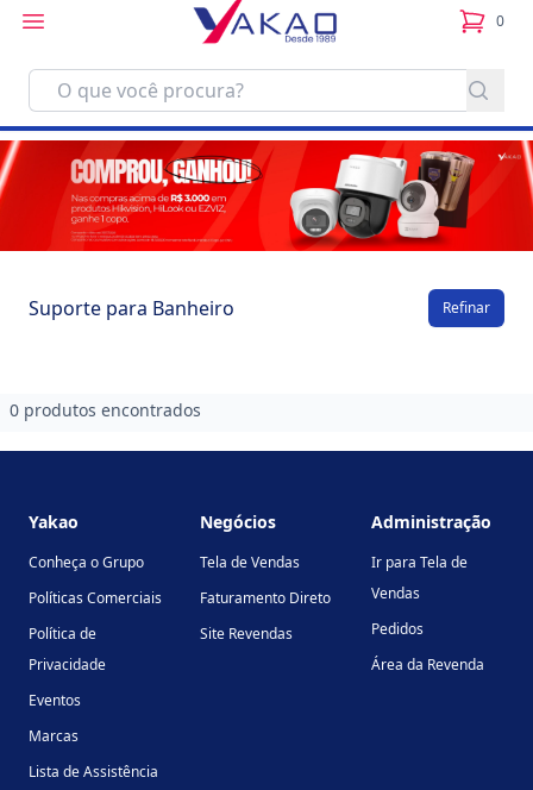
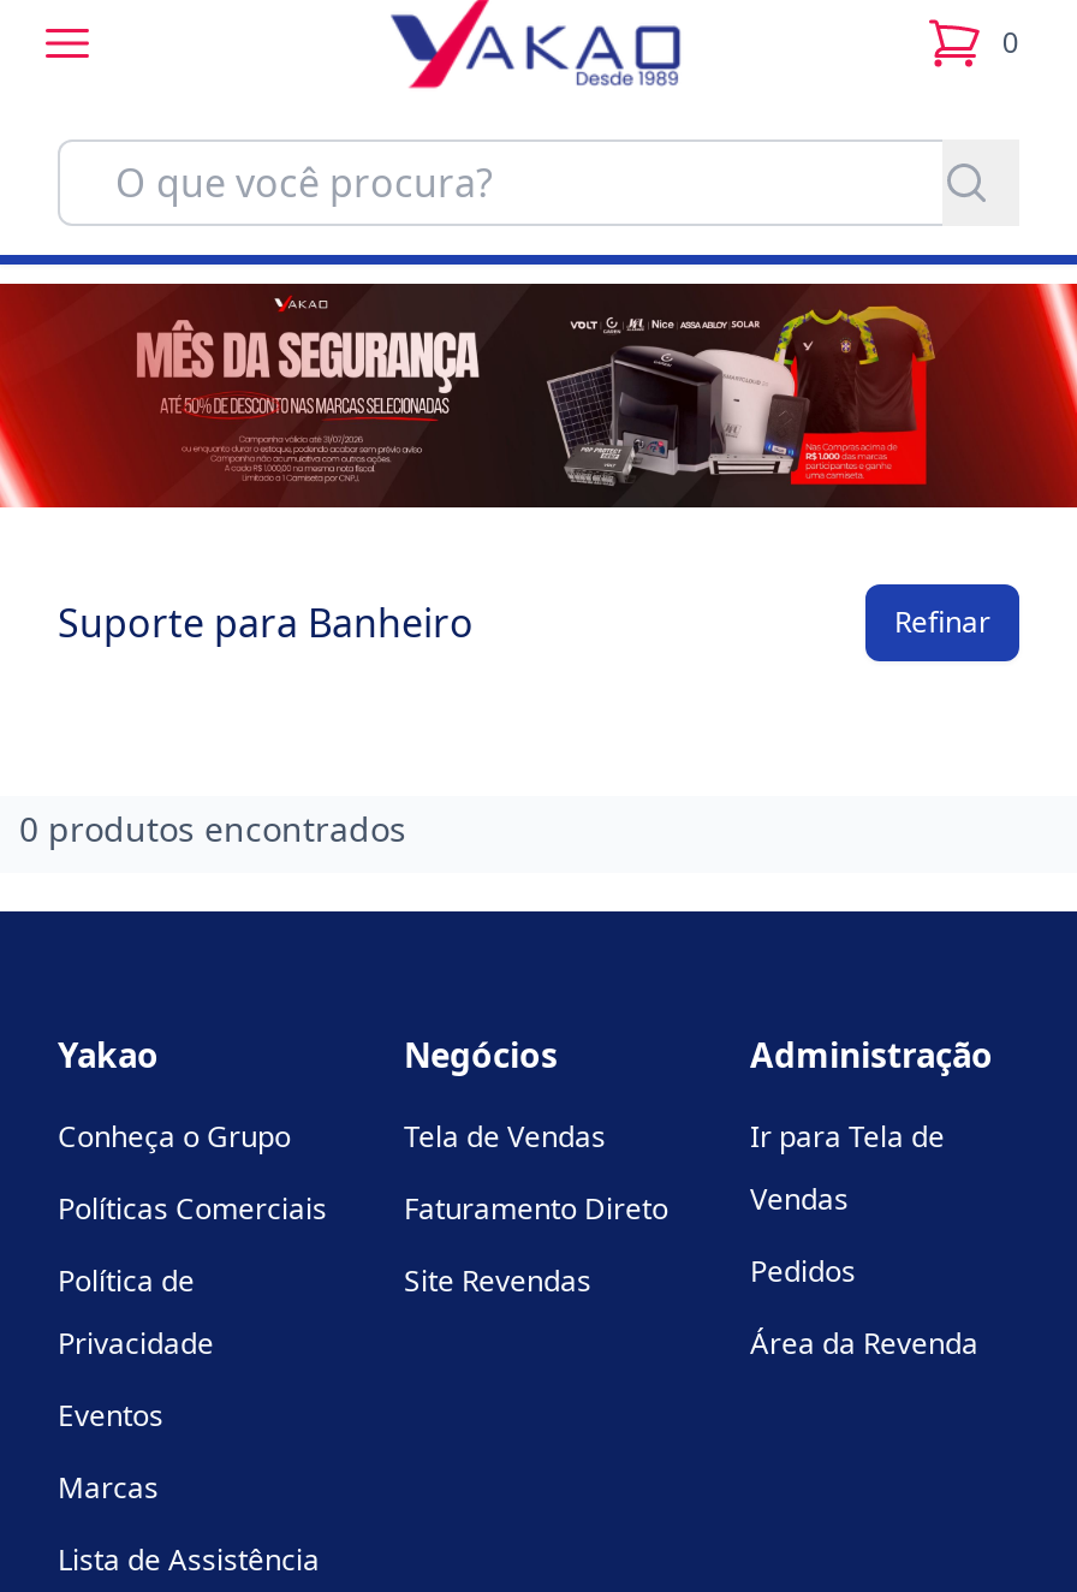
[4,139,529,252] [image] -> [7,281,1070,510] [image]

